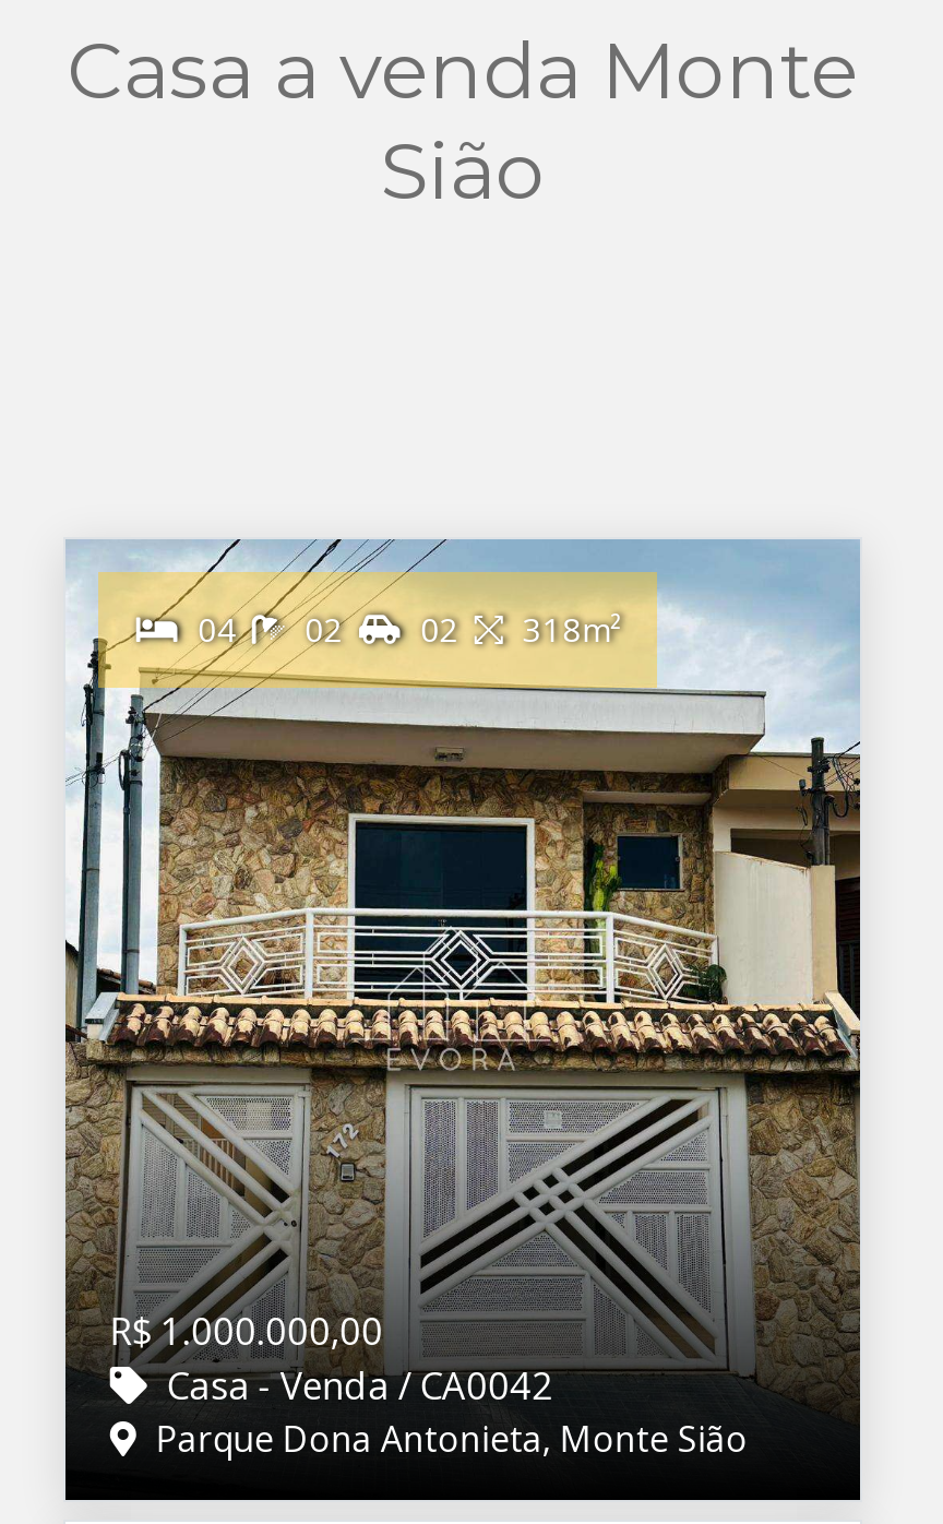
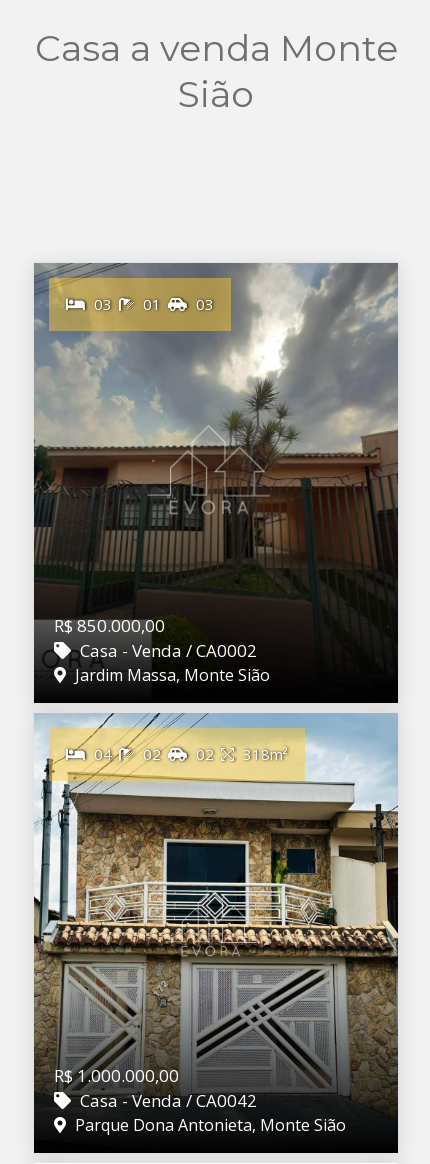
none -> [33,263,399,659] [image] | 03 | 01 | 03
none -> [54,614,270,686] R$ 850.000,00 | Casa - Venda / CA0002 | Jardim Massa, Monte Sião

